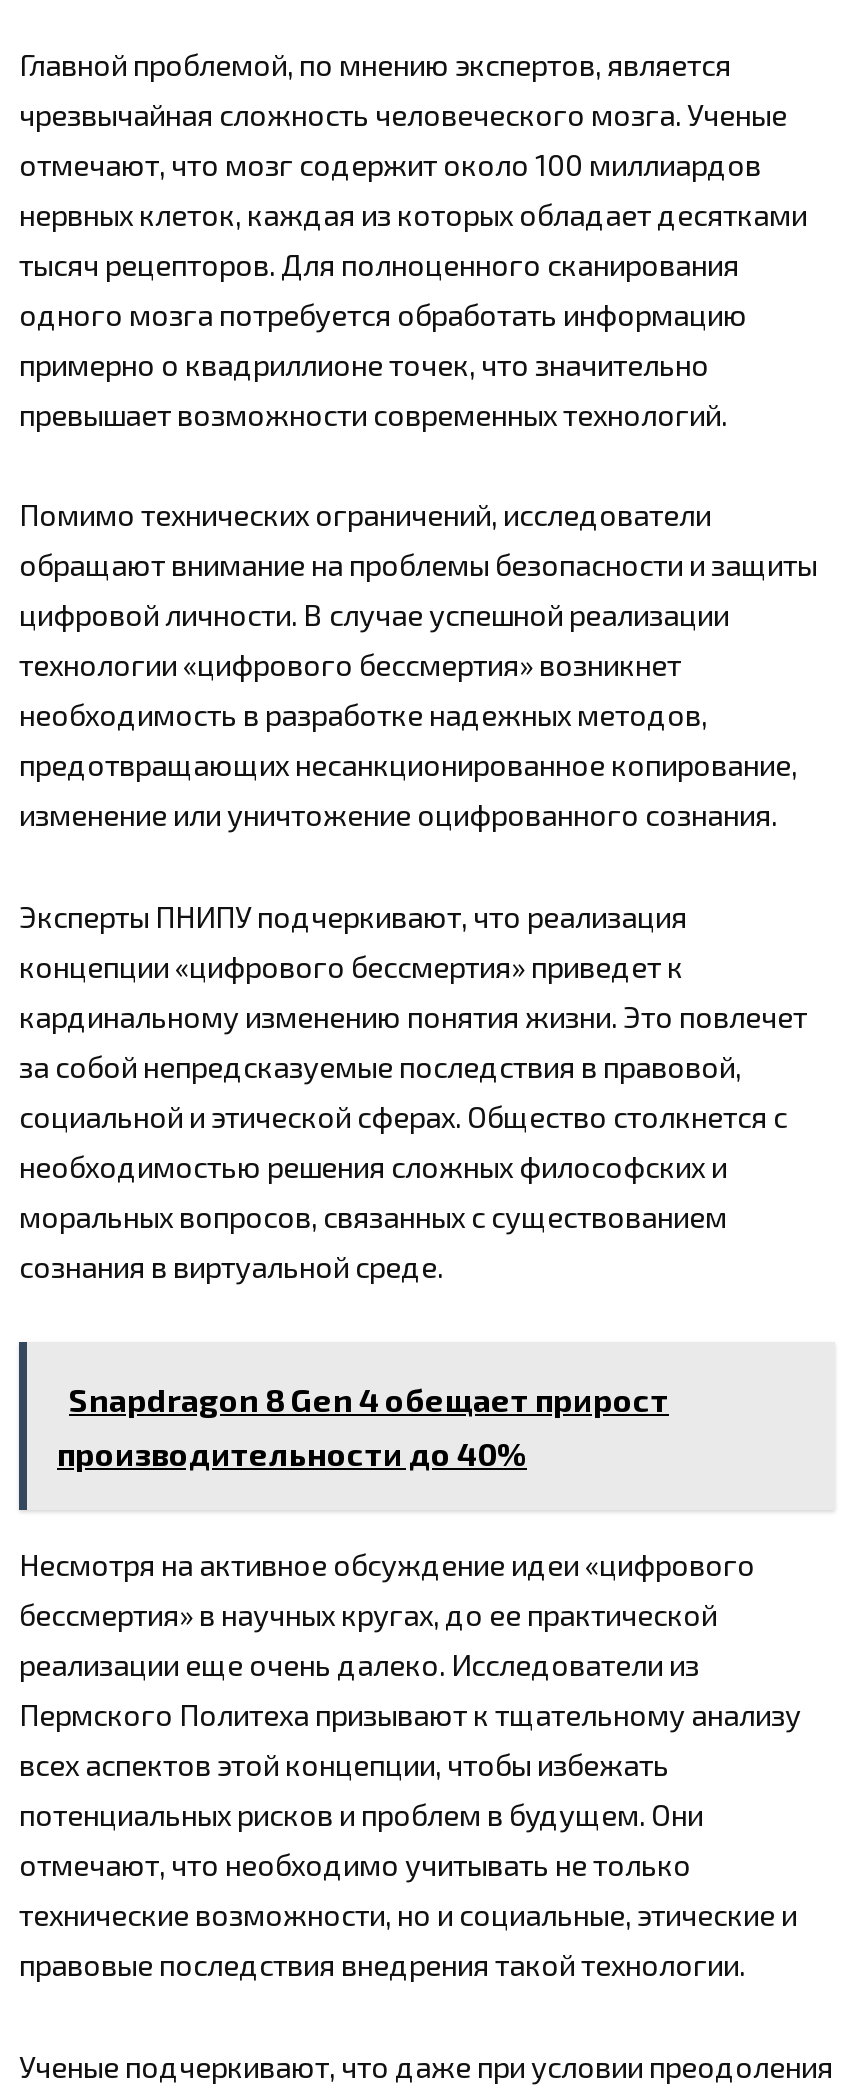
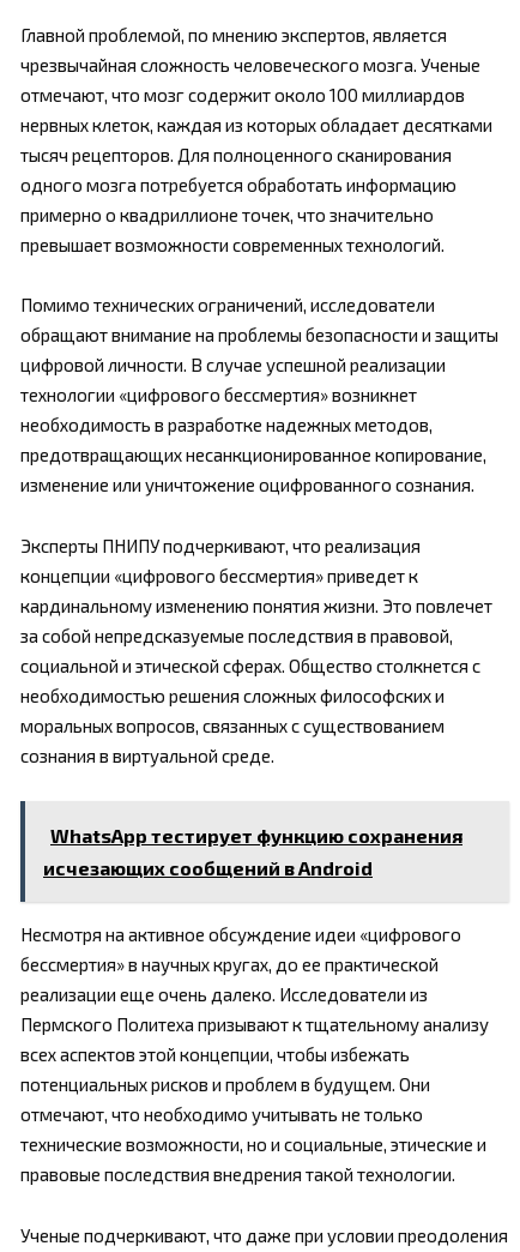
[57,1380,669,1472] Snapdragon 8 Gen 4 обещает прирост | производительности до 40% -> [43,824,462,879] WhatsApp тестирует функцию сохранения | исчезающих сообщений в Android

